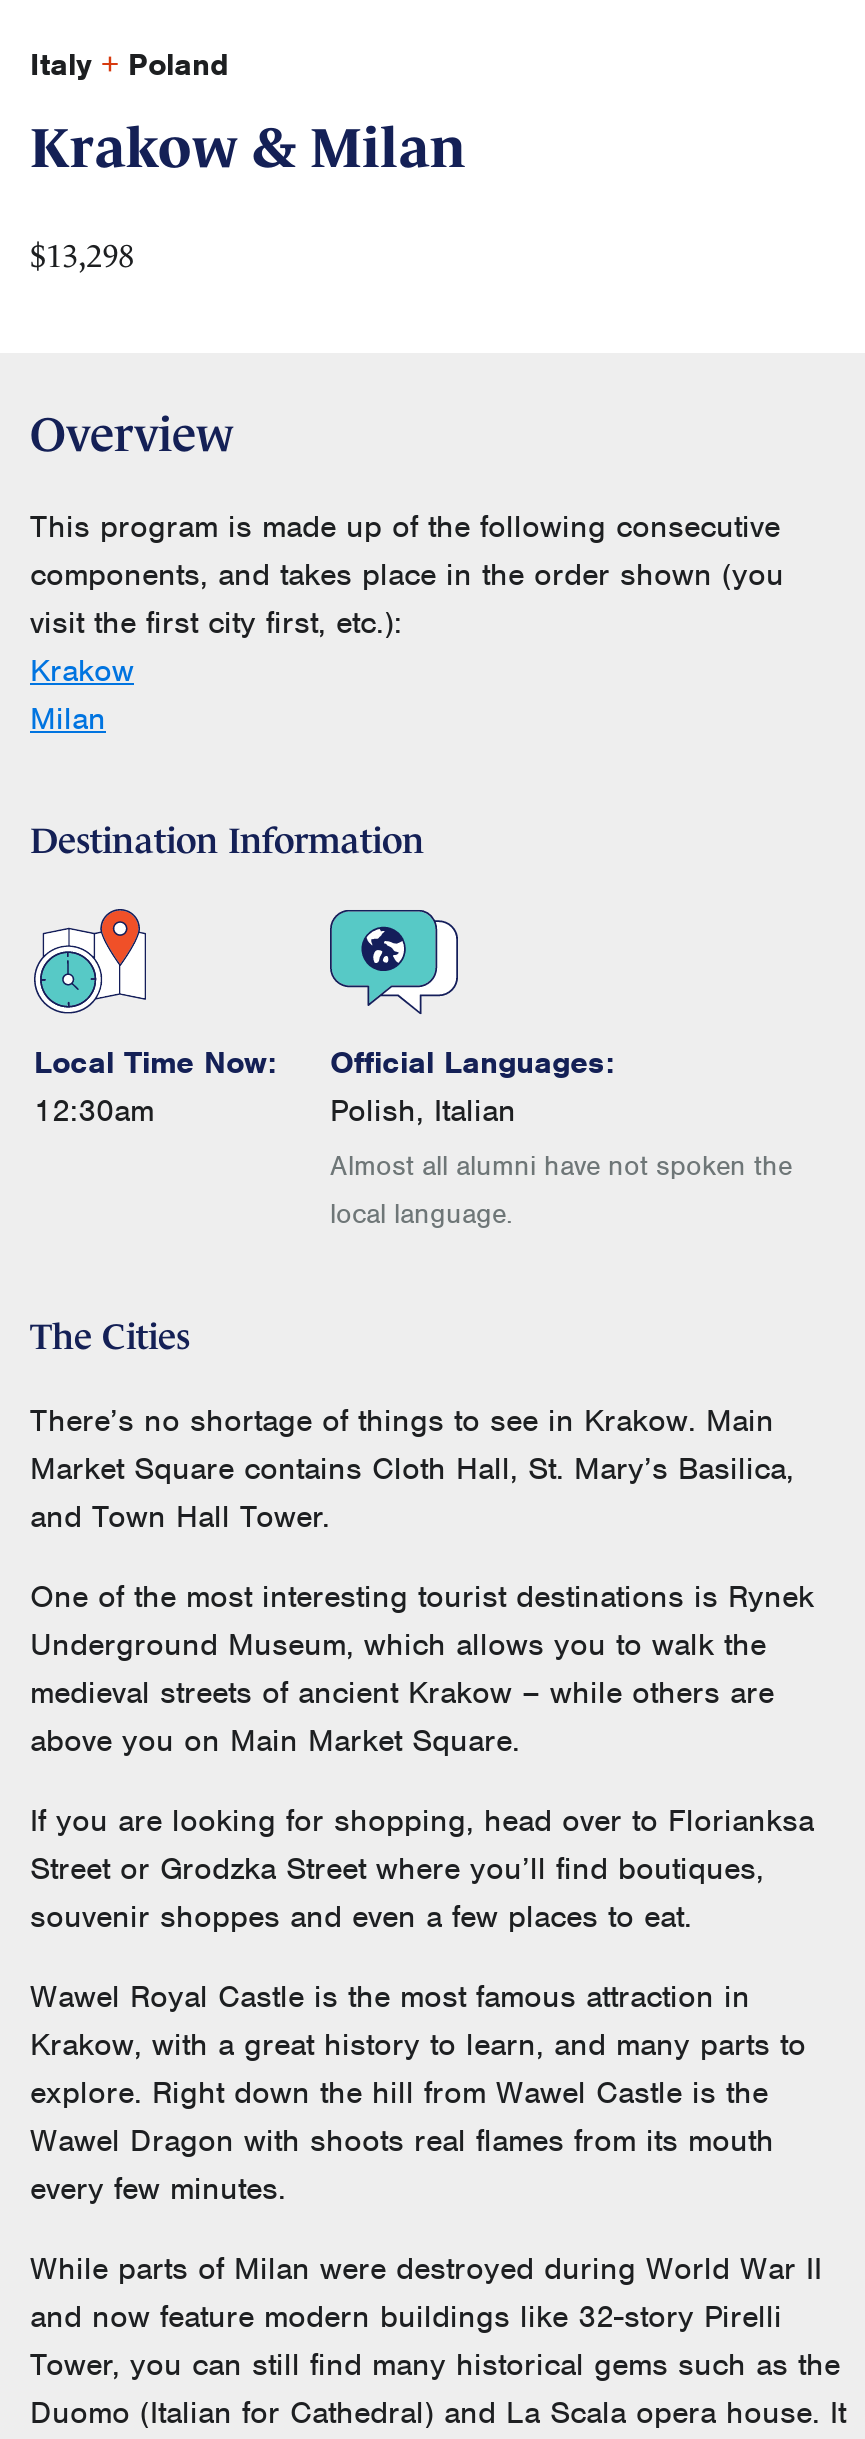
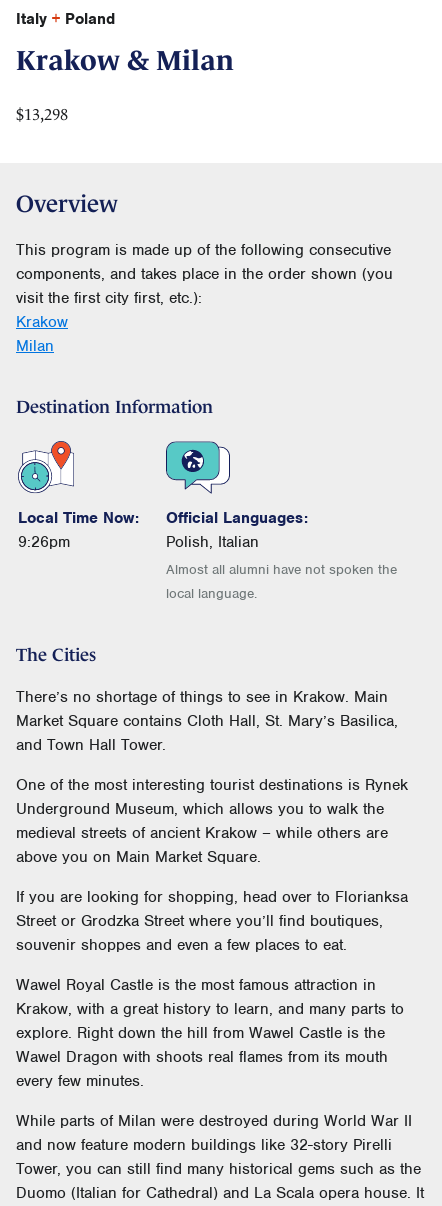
[34,1091,154,1131] 12:30am -> [18,532,70,552] 9:26pm

